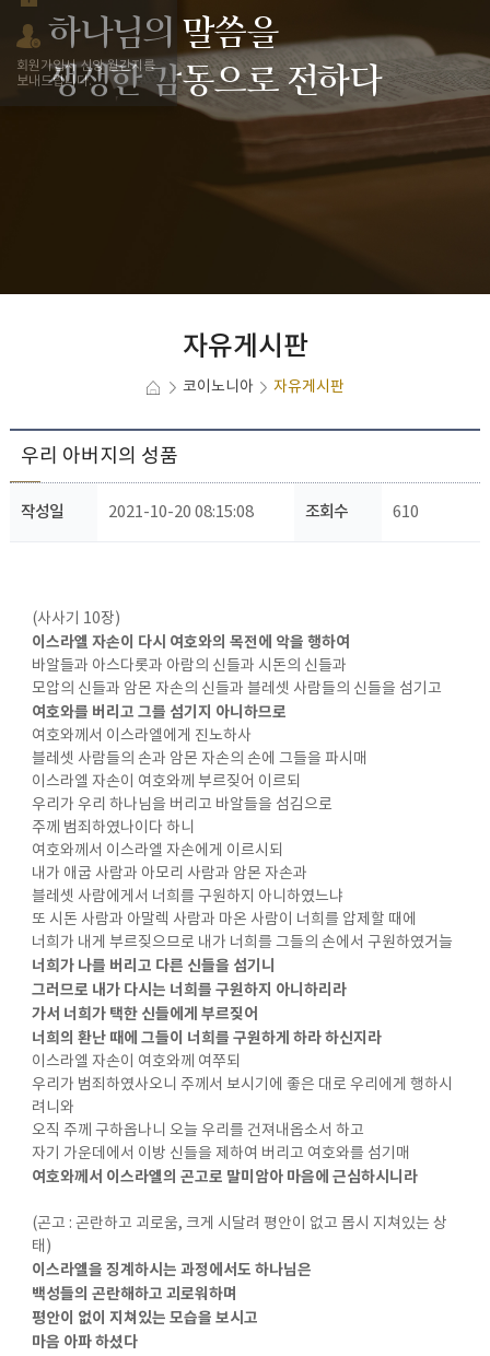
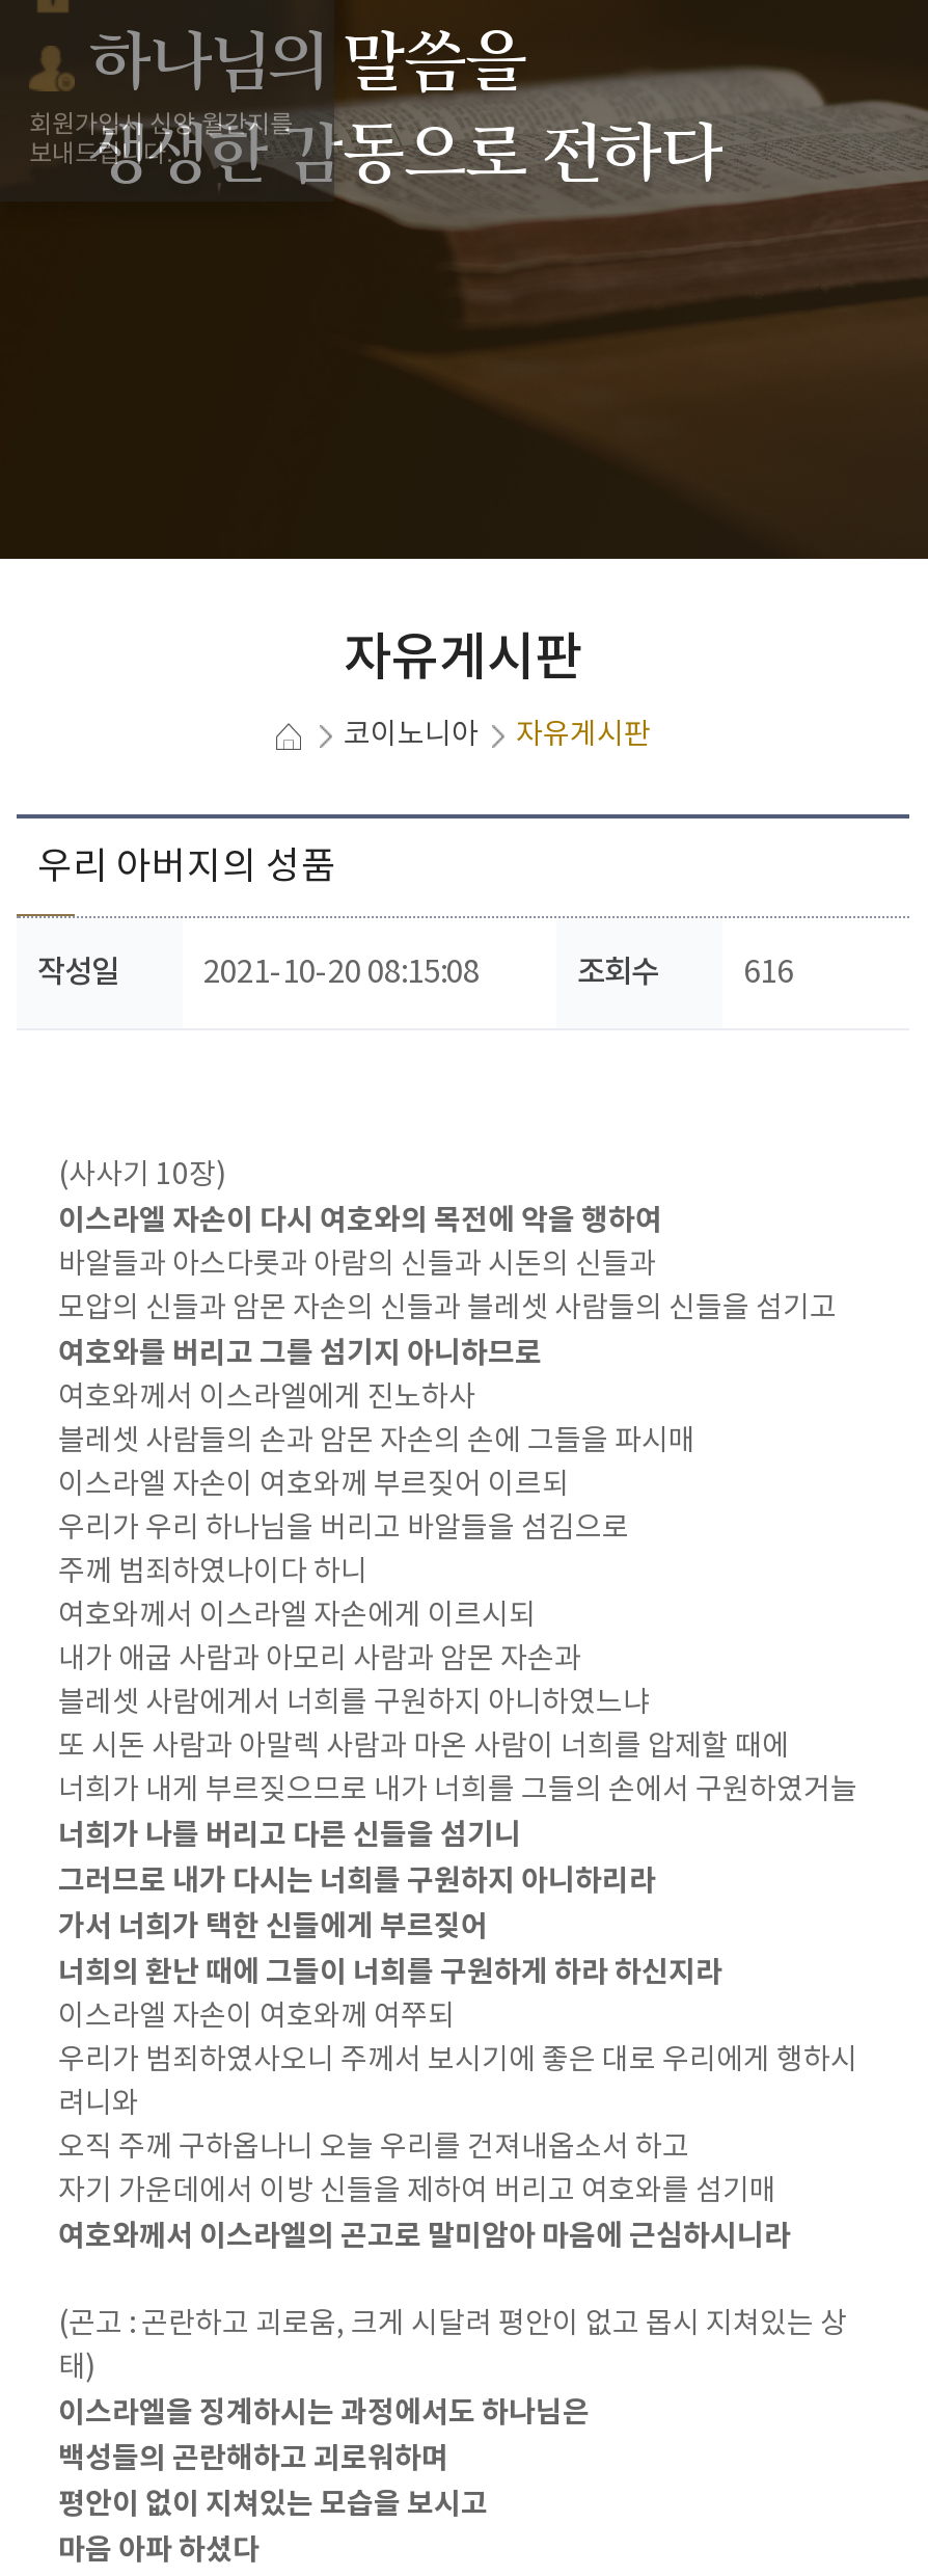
[393,503,419,522] 610 -> [743,956,793,991] 616

